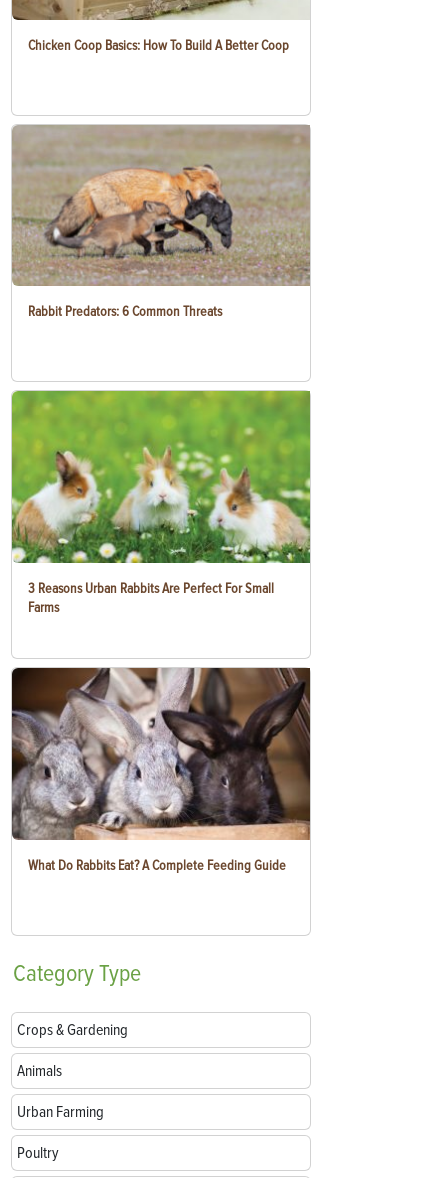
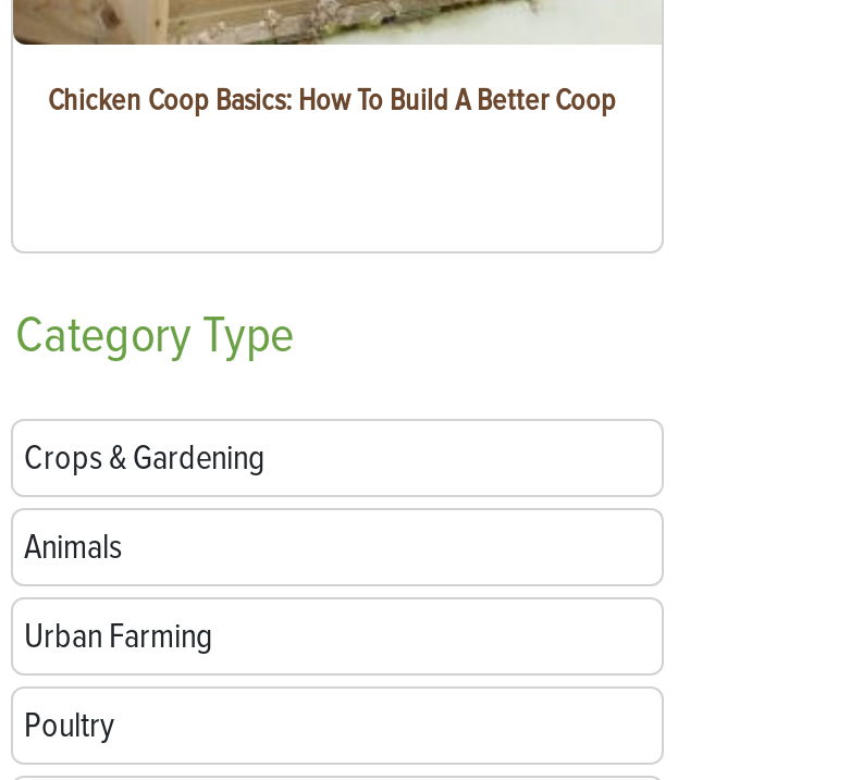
[12,124,311,320] [image] | Rabbit Predators: 6 Common Threats -> none
[11,390,311,616] [image] | 3 Reasons Urban Rabbits Are Perfect For Small | Farms -> none
[11,667,311,874] [image] | What Do Rabbits Eat? A Complete Feeding Guide -> none

